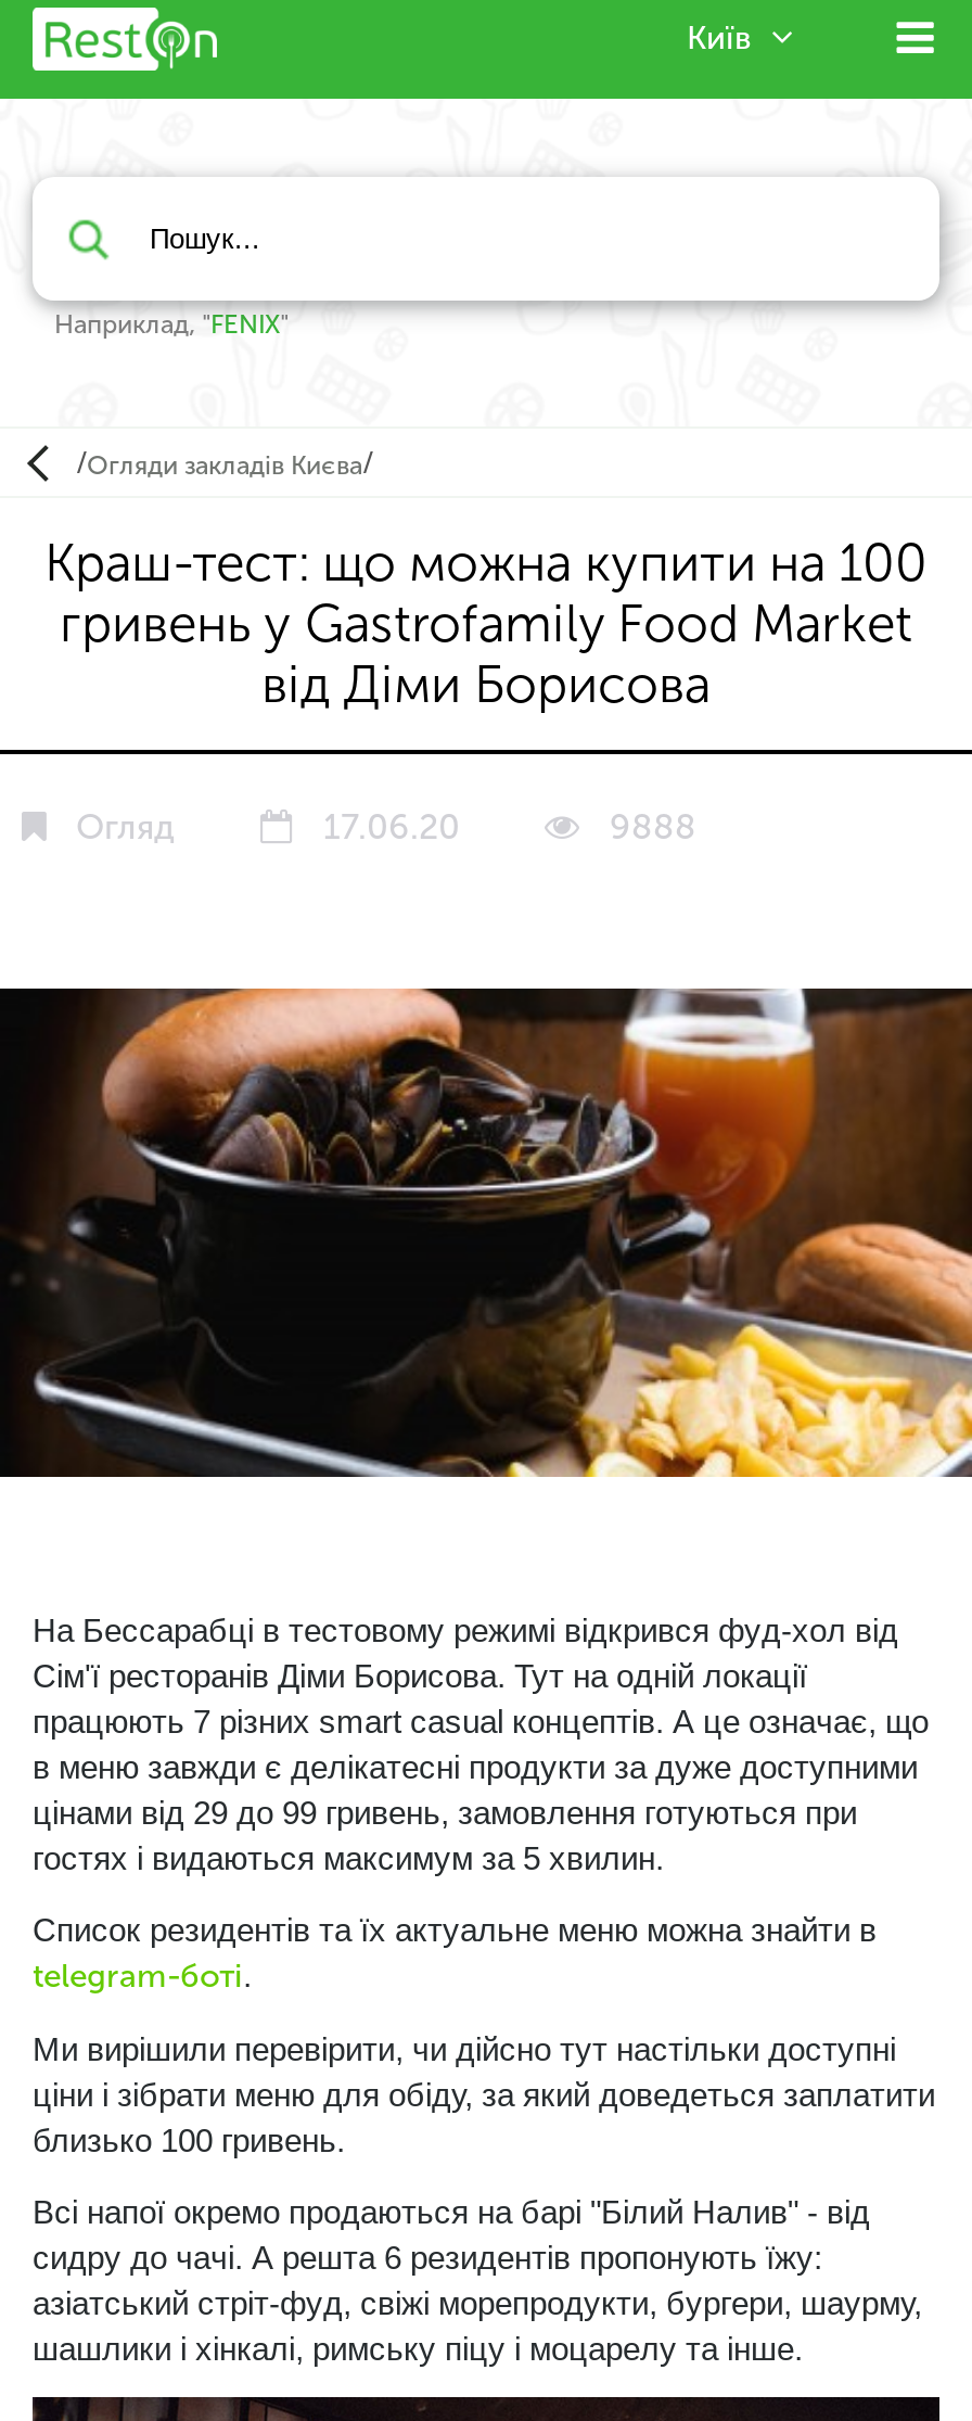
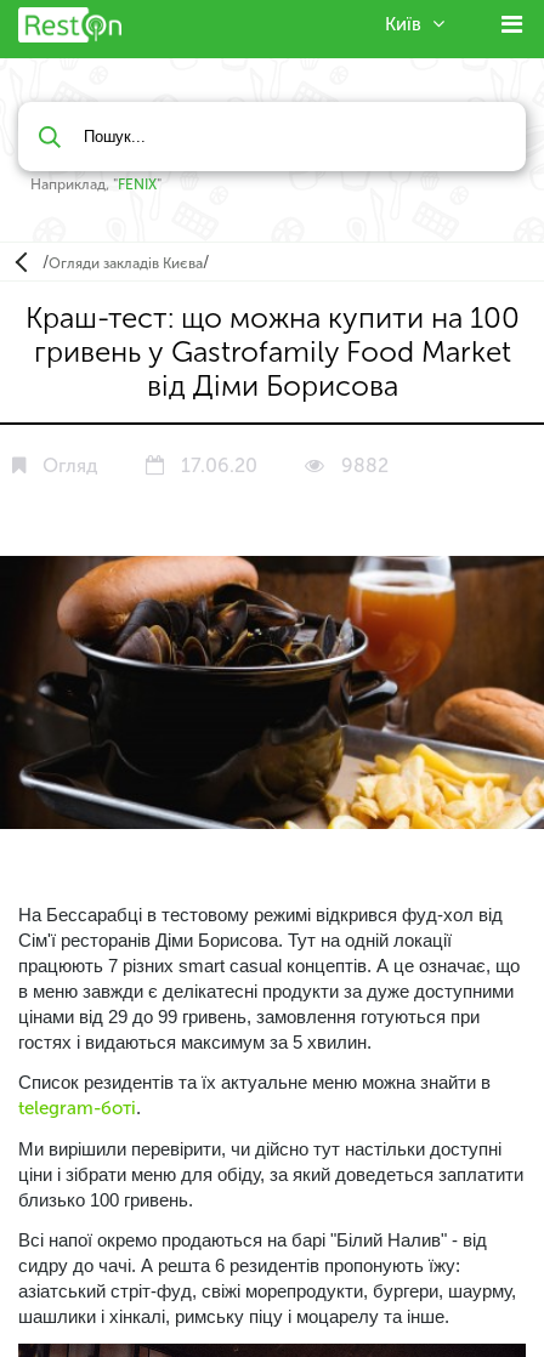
[610,807,696,848] 9888 -> [341,454,389,477] 9882

